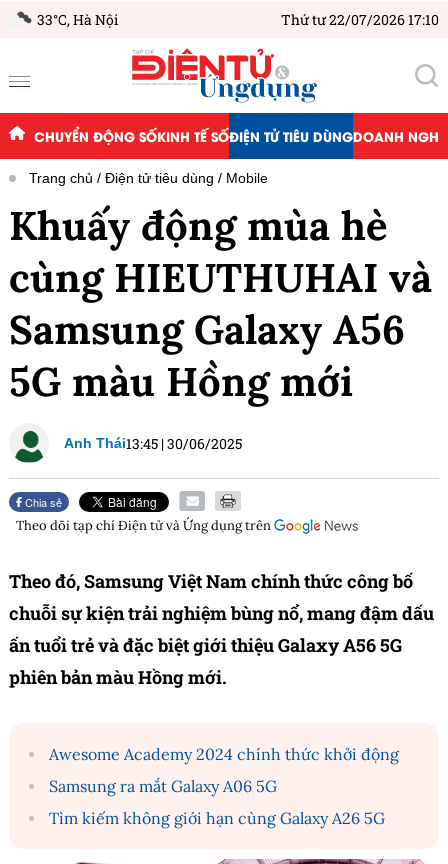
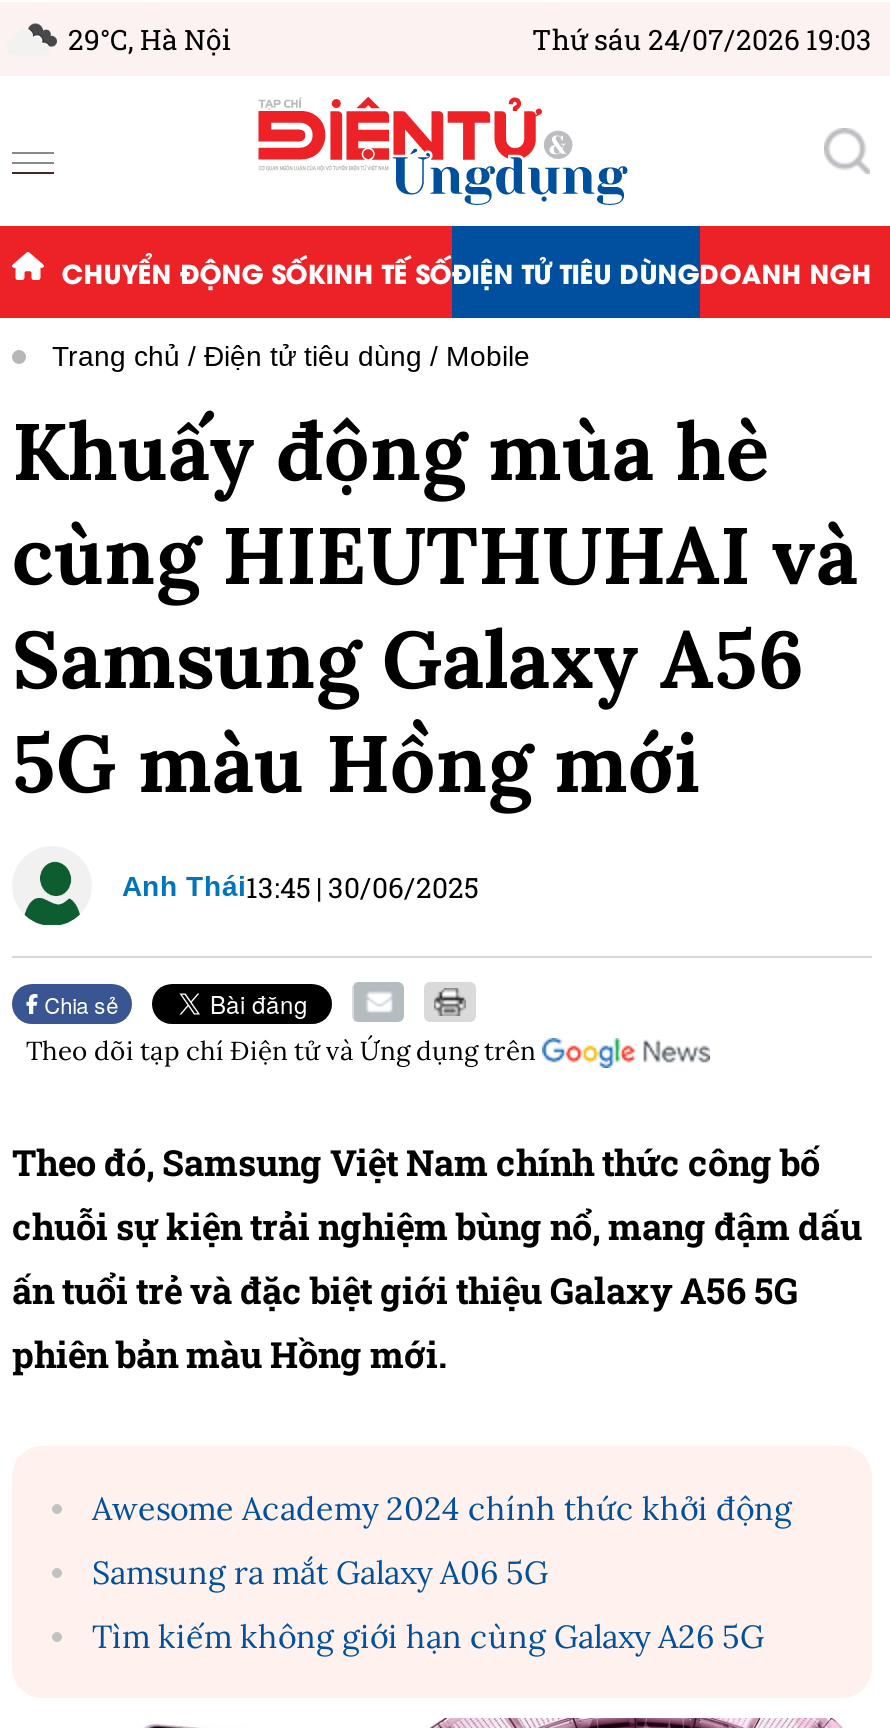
[37,10,118,29] 33°C, Hà Nội -> [68,20,230,58] 29°C, Hà Nội
[281,10,439,29] Thứ tư 22/07/2026 17:10 -> [532,20,872,58] Thứ sáu 24/07/2026 19:03

